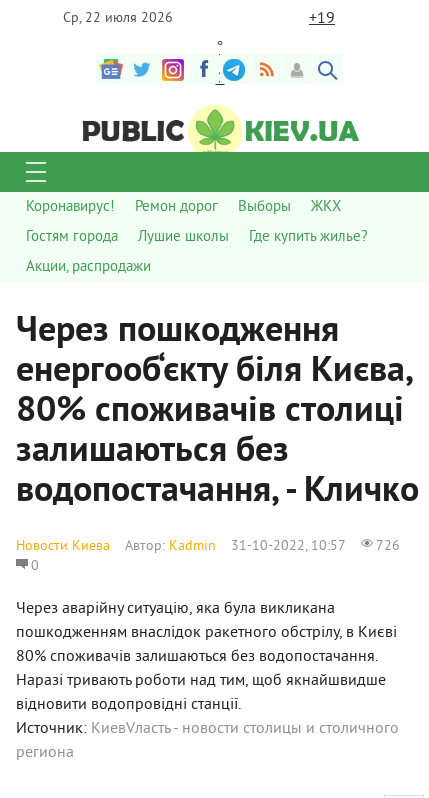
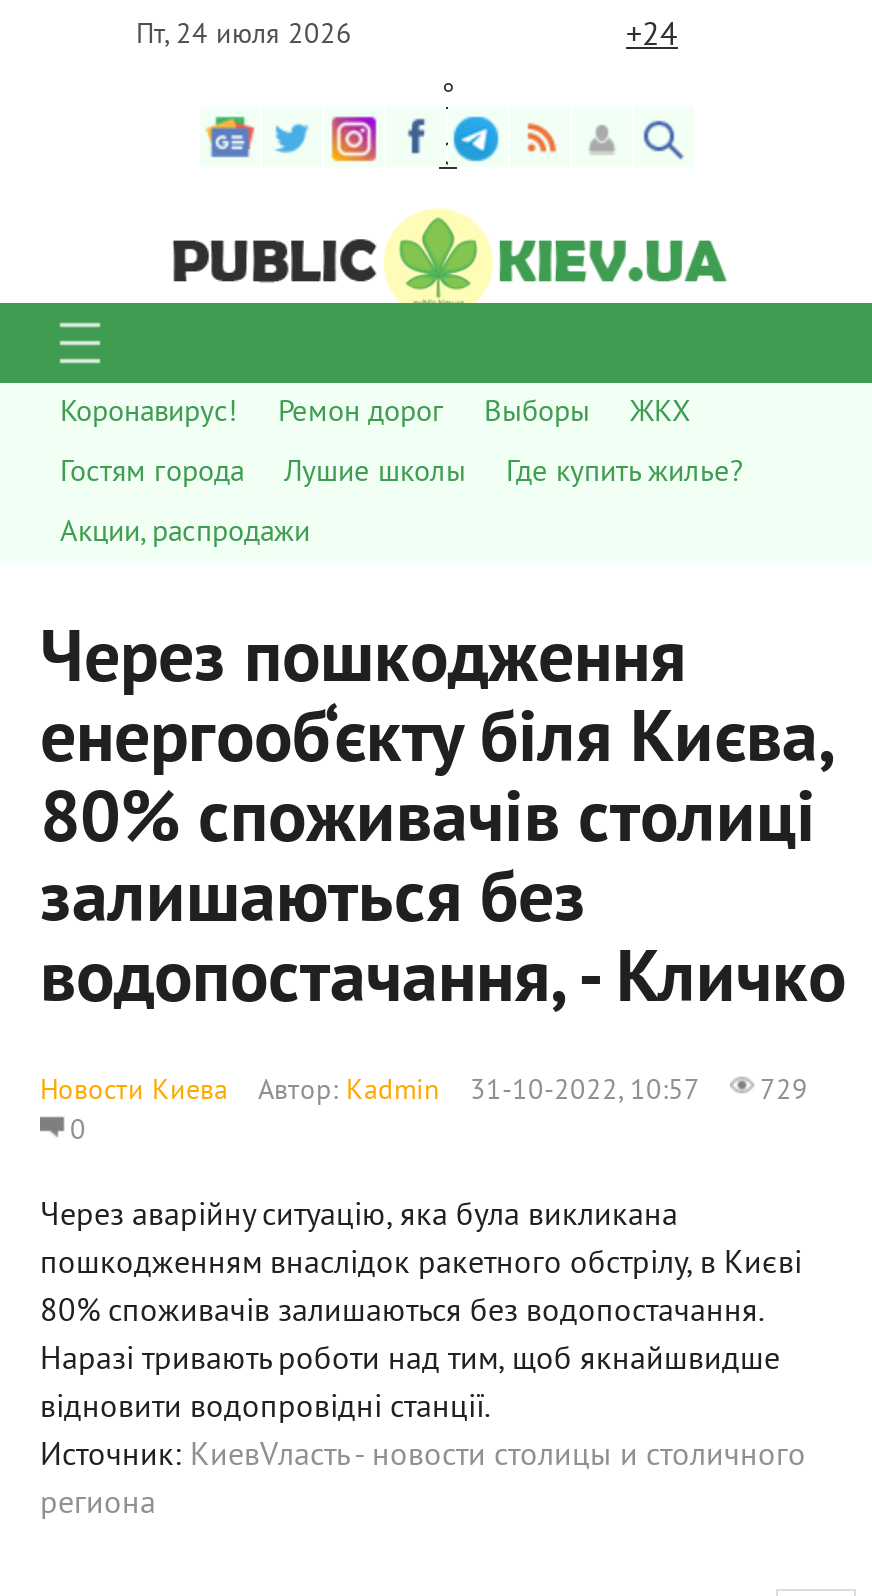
[63,10,173,27] Ср, 22 июля 2026 -> [136,19,352,53] Пт, 24 июля 2026
[309,9,335,29] +19 -> [626,17,678,57] +24
[16,538,400,555] Новости Киева Автор: Kadmin 31-10-2022, 10:57 726 -> [40,1075,808,1109] Новости Киева Автор: Kadmin 31-10-2022, 10:57 729

